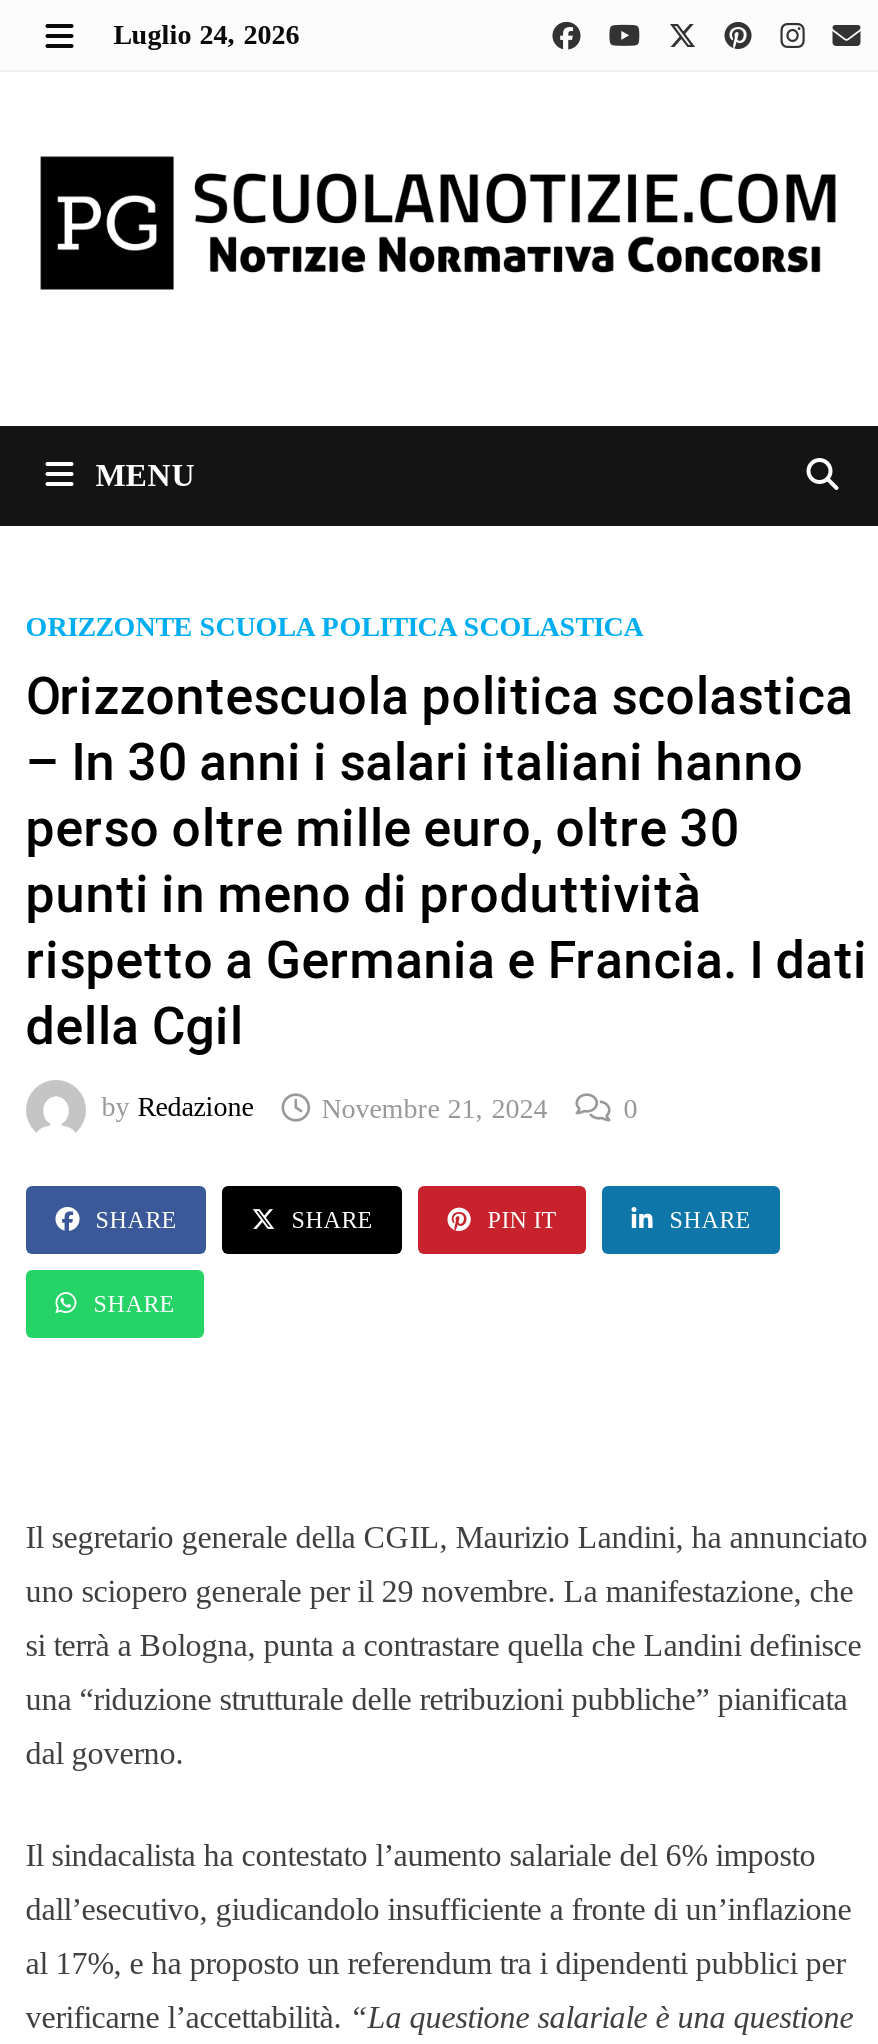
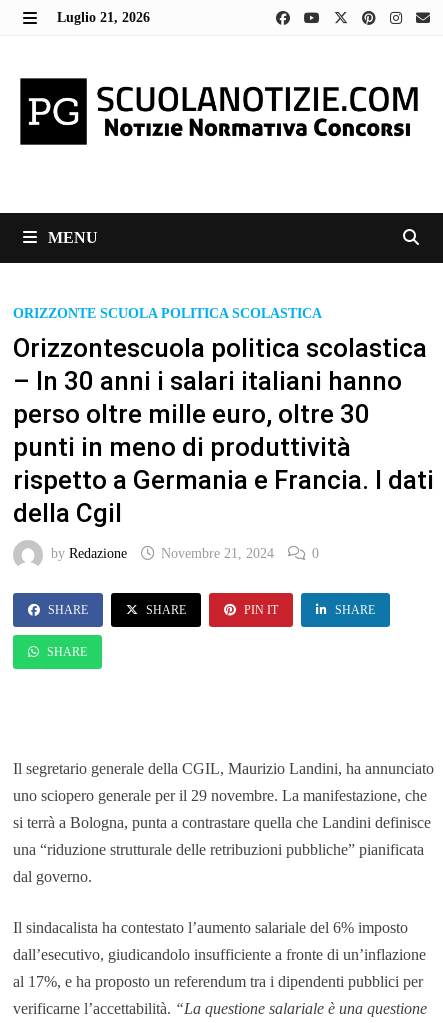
[114,20,300,50] Luglio 24, 2026 -> [57,10,150,25] Luglio 21, 2026

